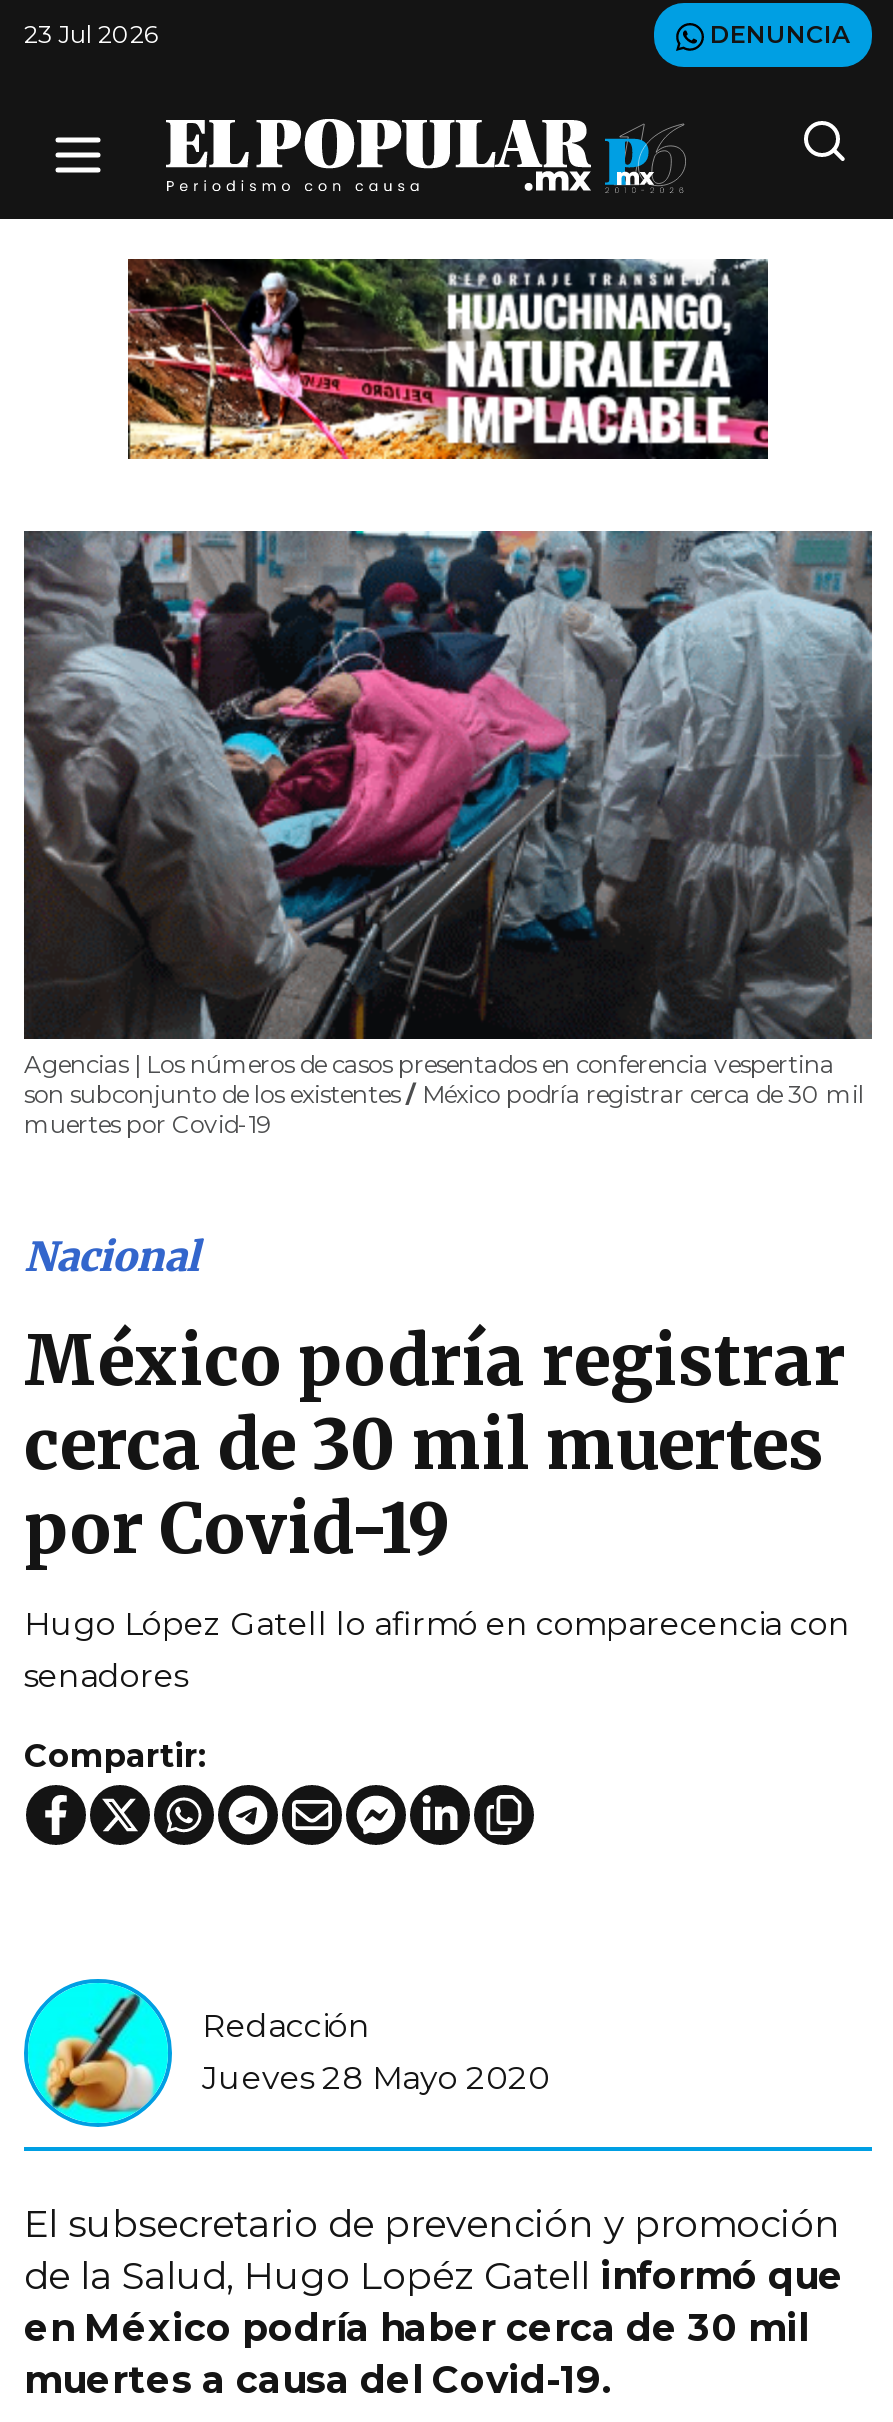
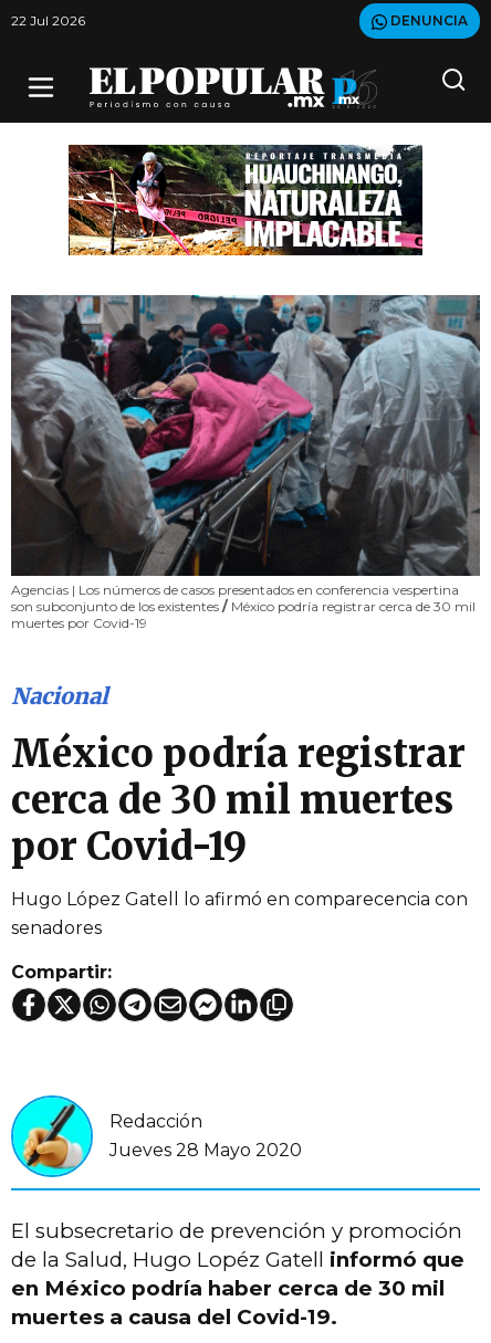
[24,19,158,49] 23 Jul 2026 -> [11,12,85,29] 22 Jul 2026

